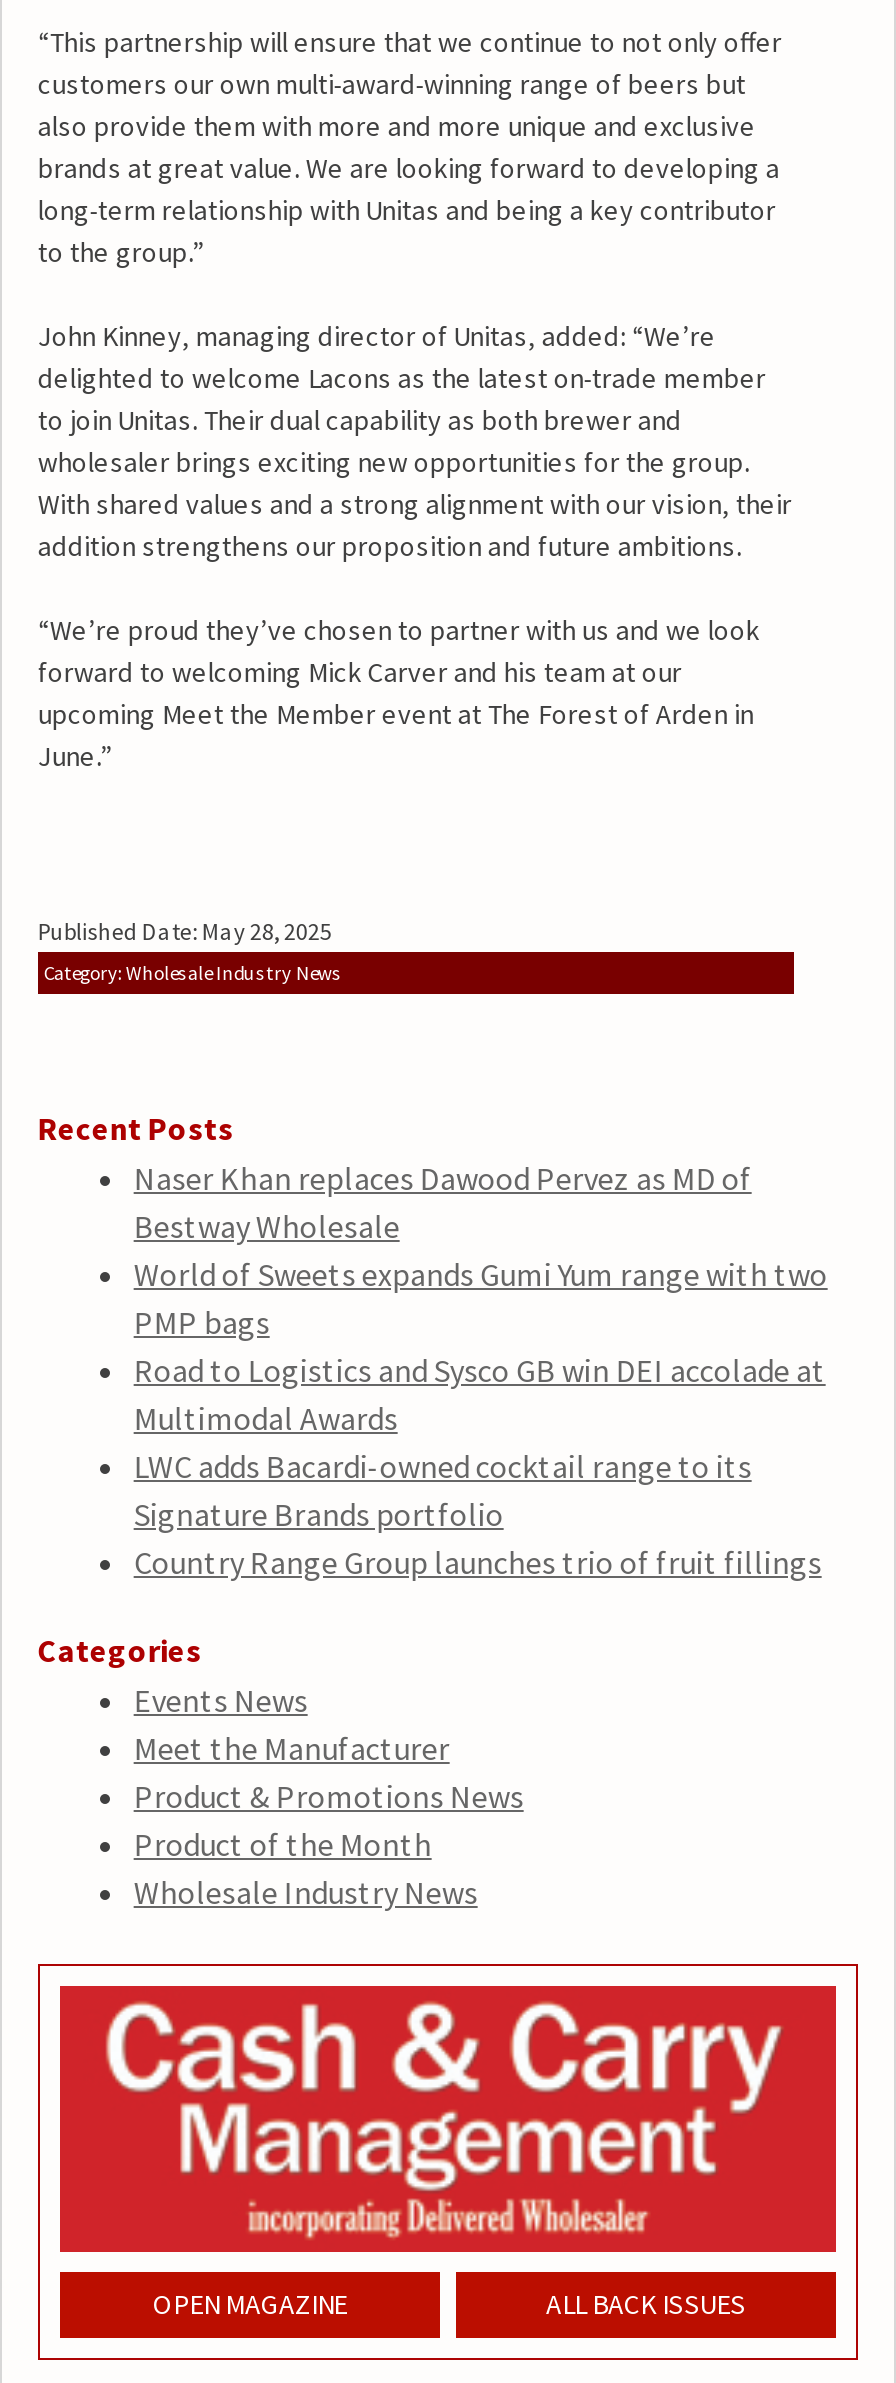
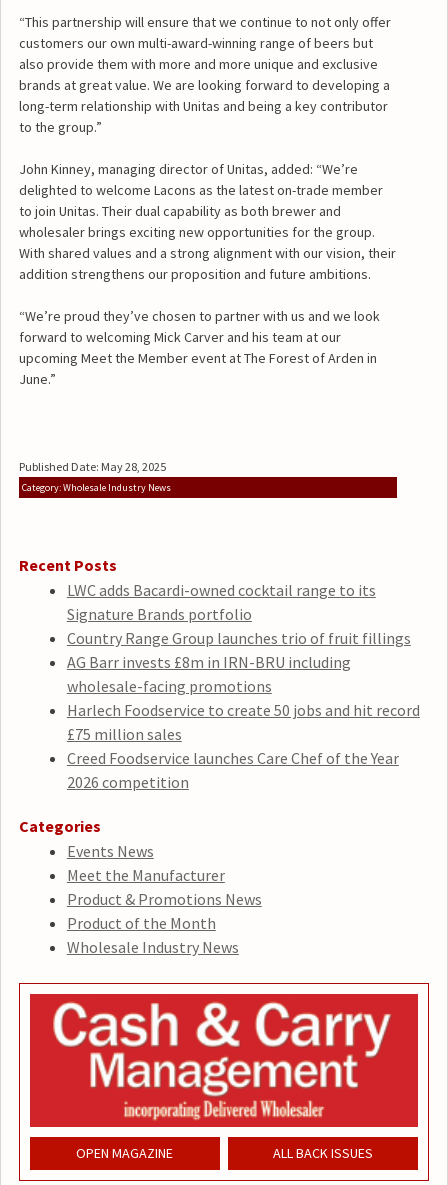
[134,1157,828,1437] Naser Khan replaces Dawood Pervez as MD of | Bestway Wholesale | World of Sweets expands Gumi Yum range with two | PMP bags | Road to Logistics and Sysco GB win DEI accolade at | Multimodal Awards -> none
moved [134,1445,822,1581] -> [67,579,411,647]: LWC adds Bacardi-owned cocktail range to its | Signature Brands portfolio | Country Range Group launches trio of fruit fillings
none -> [67,651,420,791] AG Barr invests £8m in IRN-BRU including | wholesale-facing promotions | Harlech Foodservice to create 50 jobs and hit record | £75 million sales | Creed Foodservice launches Care Chef of the Year | 2026 competition

